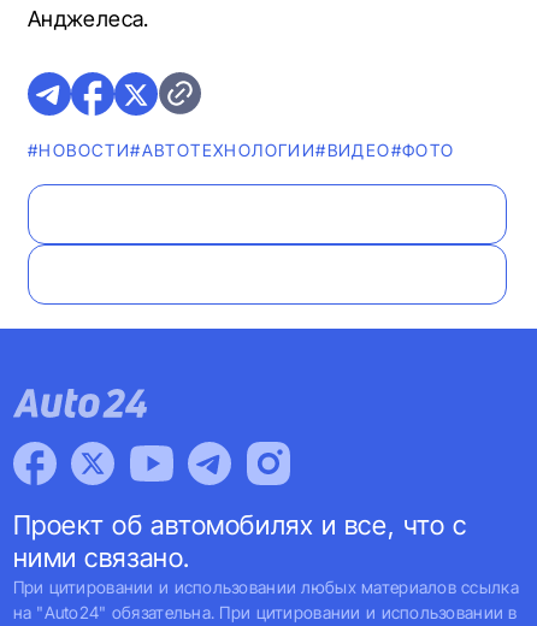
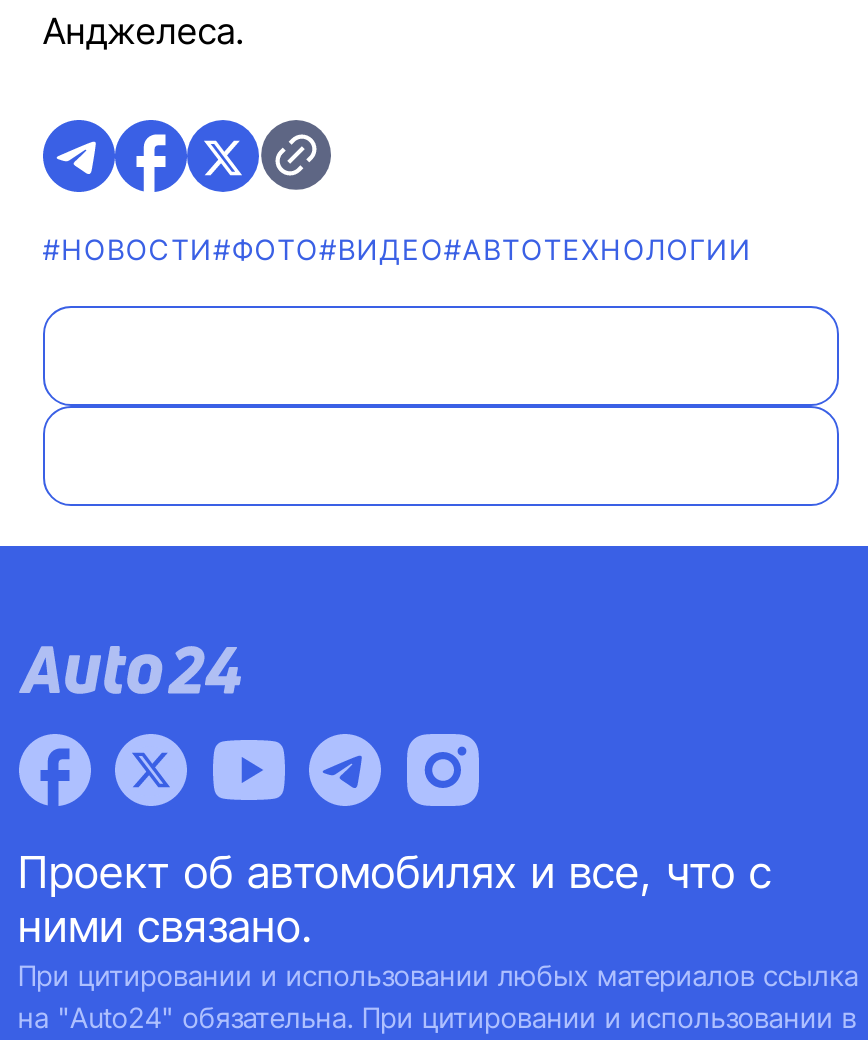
[28,140,455,160] #НОВОСТИ#АВТОТЕХНОЛОГИИ#ВИДЕО#ФОТО -> [43,232,752,266] #НОВОСТИ#ФОТО#ВИДЕО#АВТОТЕХНОЛОГИИ

